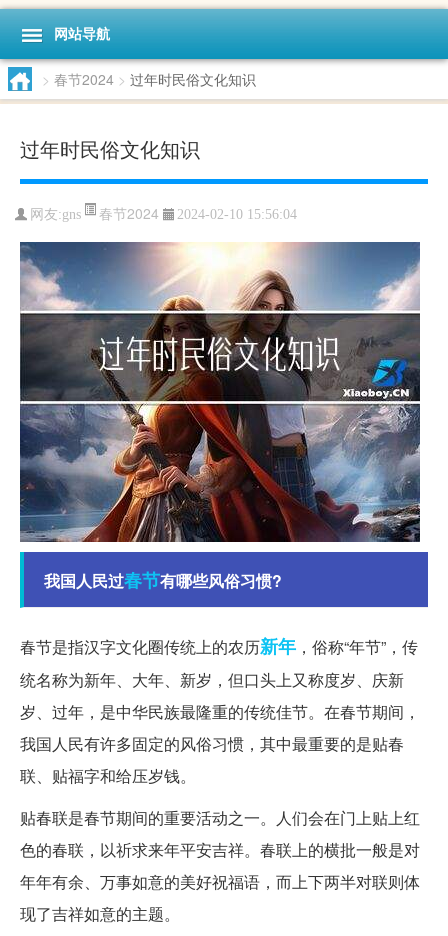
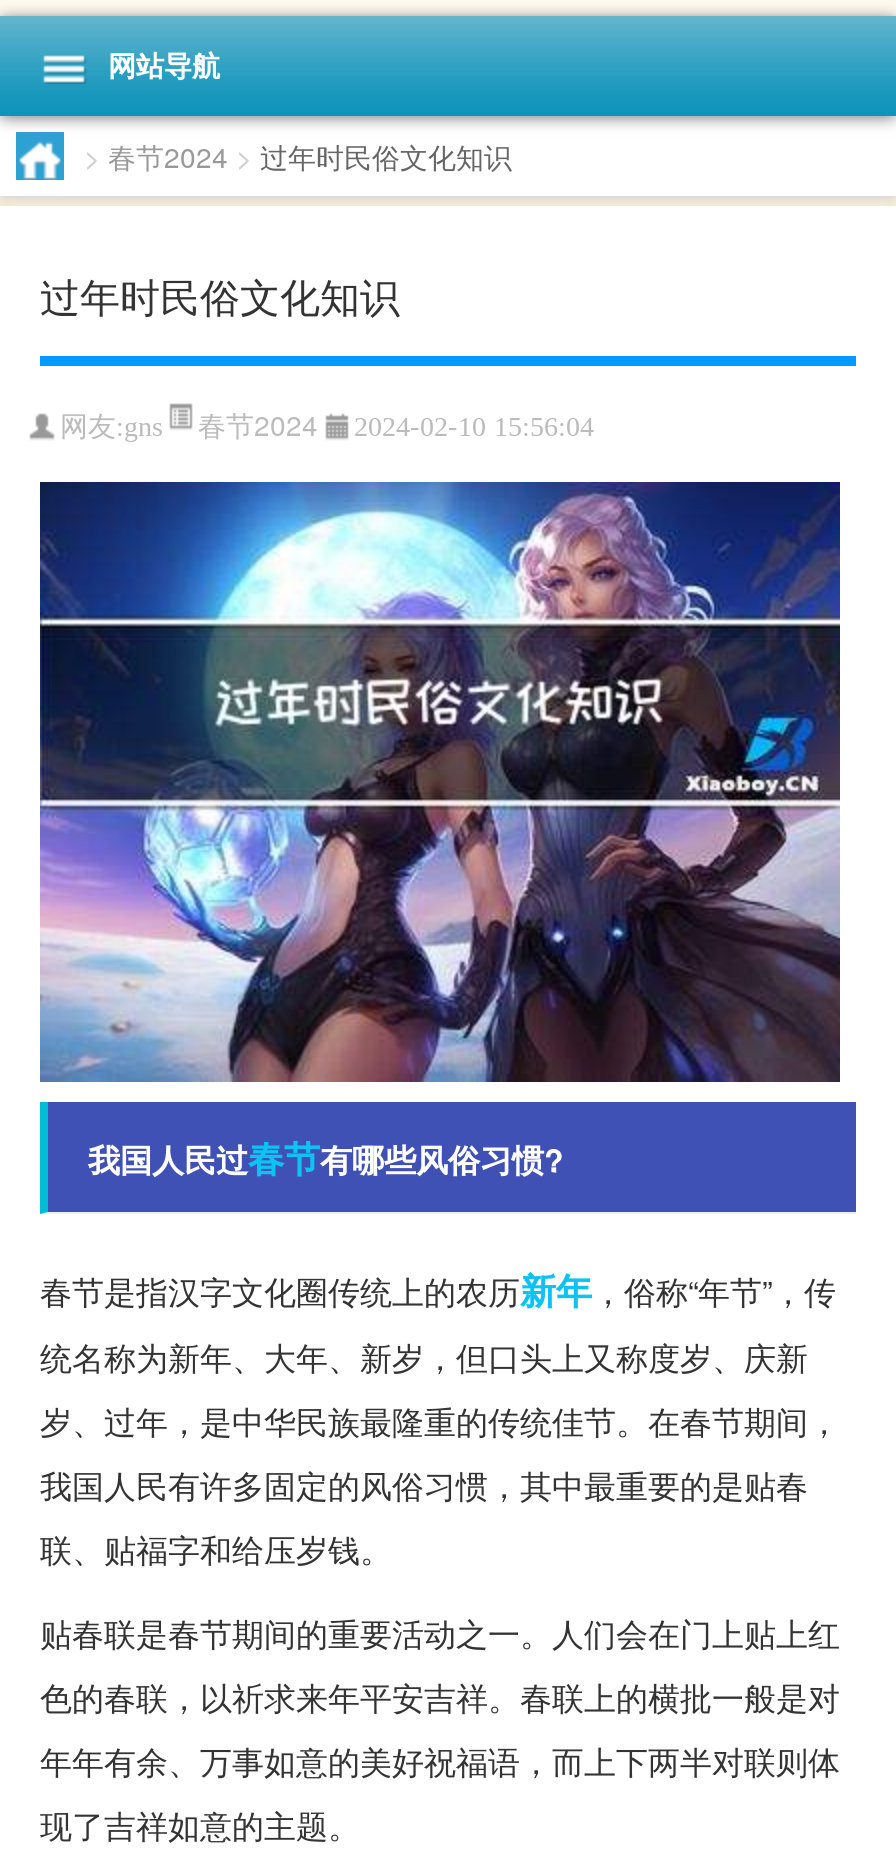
[19,242,420,543] [image] -> [38,480,842,1084] [image]

